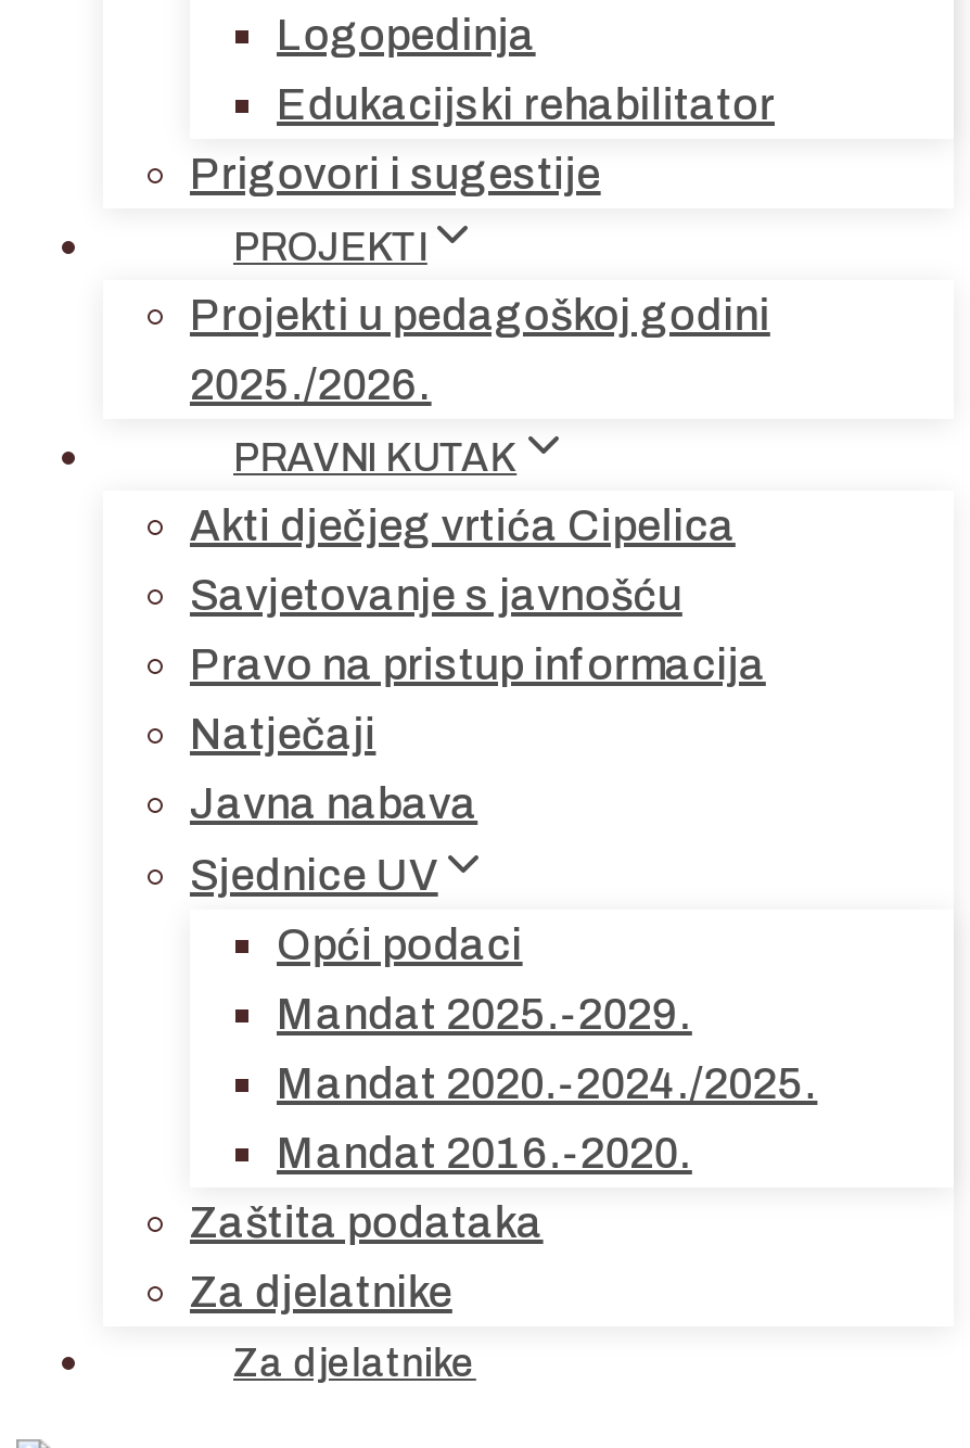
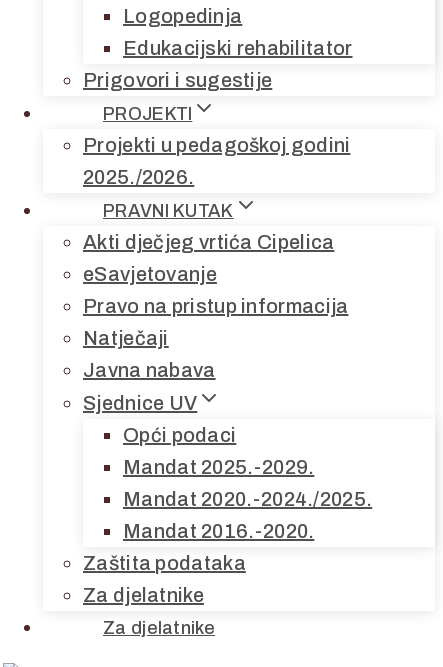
[190,571,682,619] Savjetovanje s javnošću -> [83,263,217,285] eSavjetovanje

